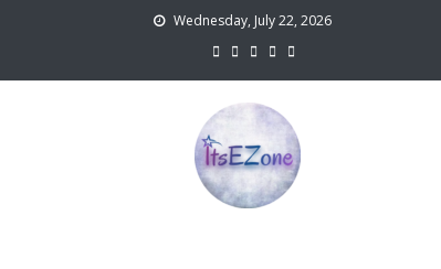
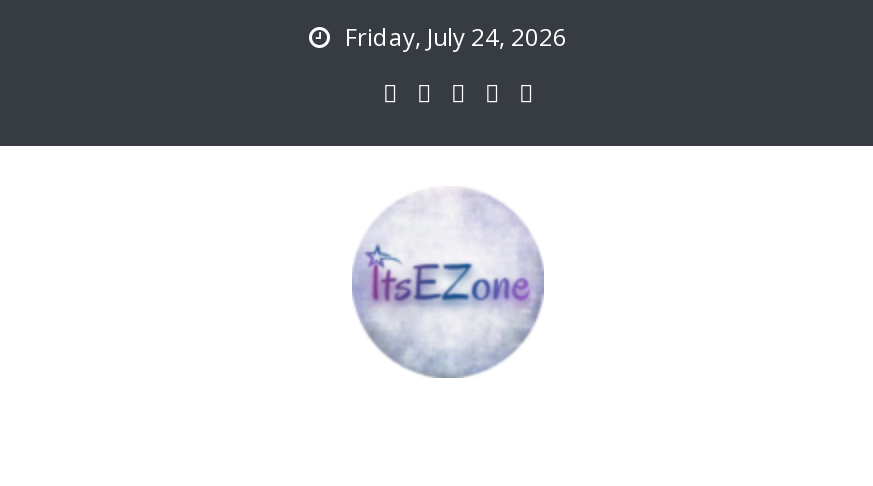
[173,11,331,30] Wednesday, July 22, 2026 -> [345,20,567,54] Friday, July 24, 2026

